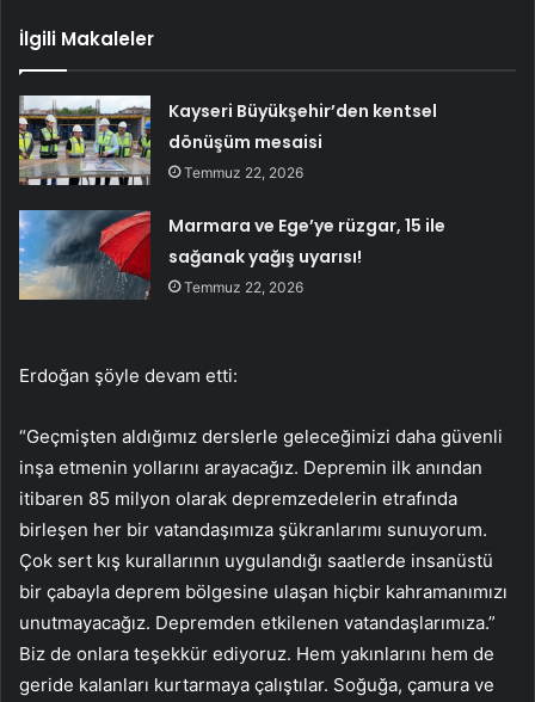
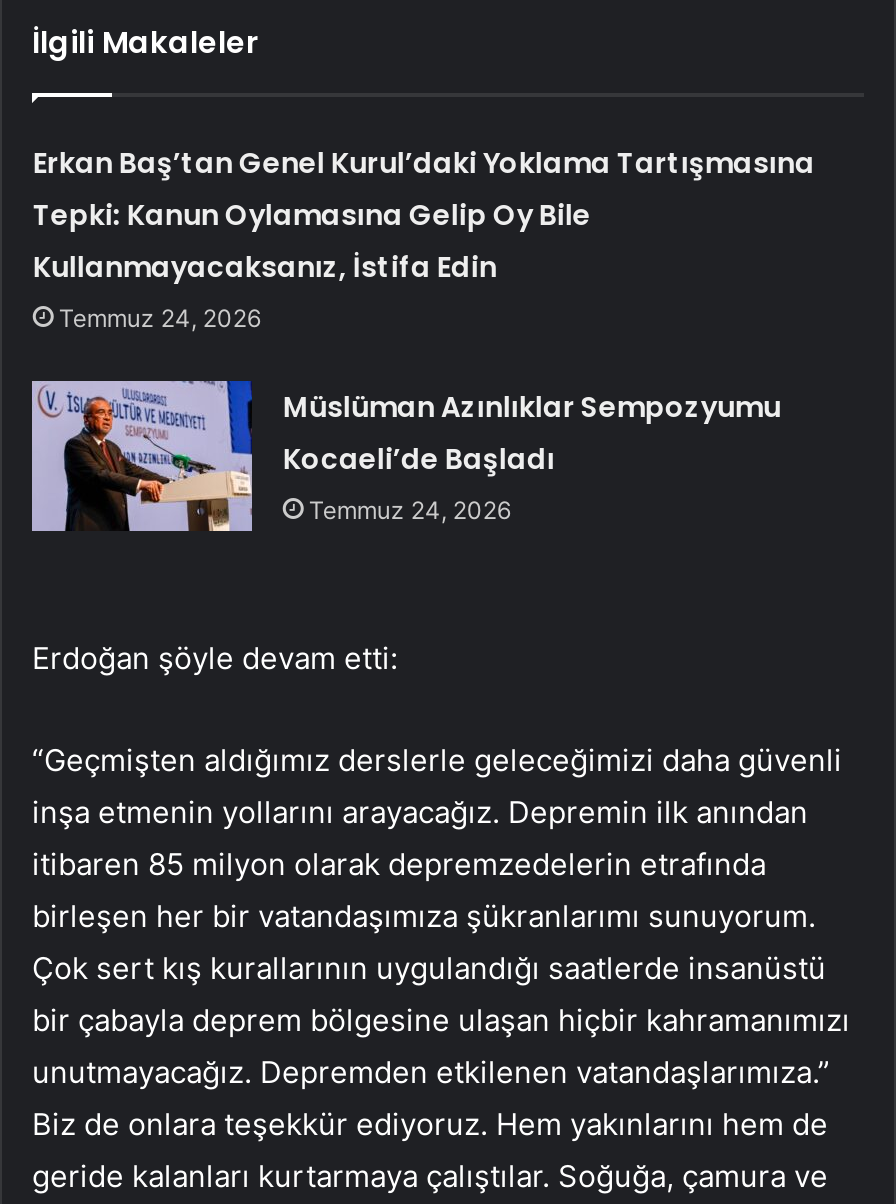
[169,99,437,182] Kayseri Büyükşehir’den kentsel | dönüşüm mesaisi | Temmuz 22, 2026 -> [33,143,815,333] Erkan Baş’tan Genel Kurul’daki Yoklama Tartışmasına | Tepki: Kanun Oylamasına Gelip Oy Bile | Kullanmayacaksanız, İstifa Edin | Temmuz 24, 2026
[18,214,446,301] [image] | Marmara ve Ege’ye rüzgar, 15 ile | sağanak yağış uyarısı! | Temmuz 22, 2026 -> [32,379,781,533] [image] | Müslüman Azınlıklar Sempozyumu | Kocaeli’de Başladı | Temmuz 24, 2026

